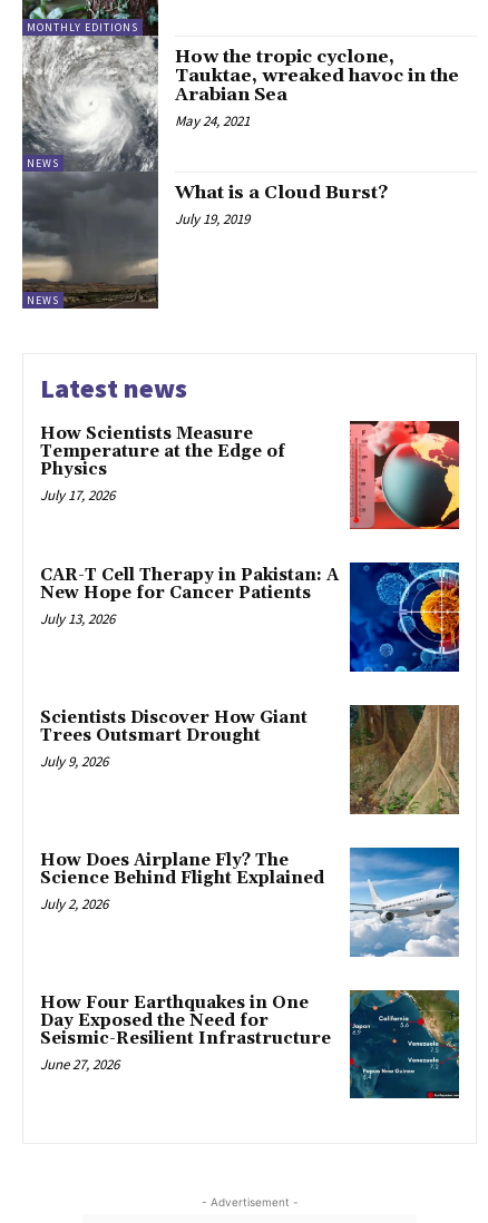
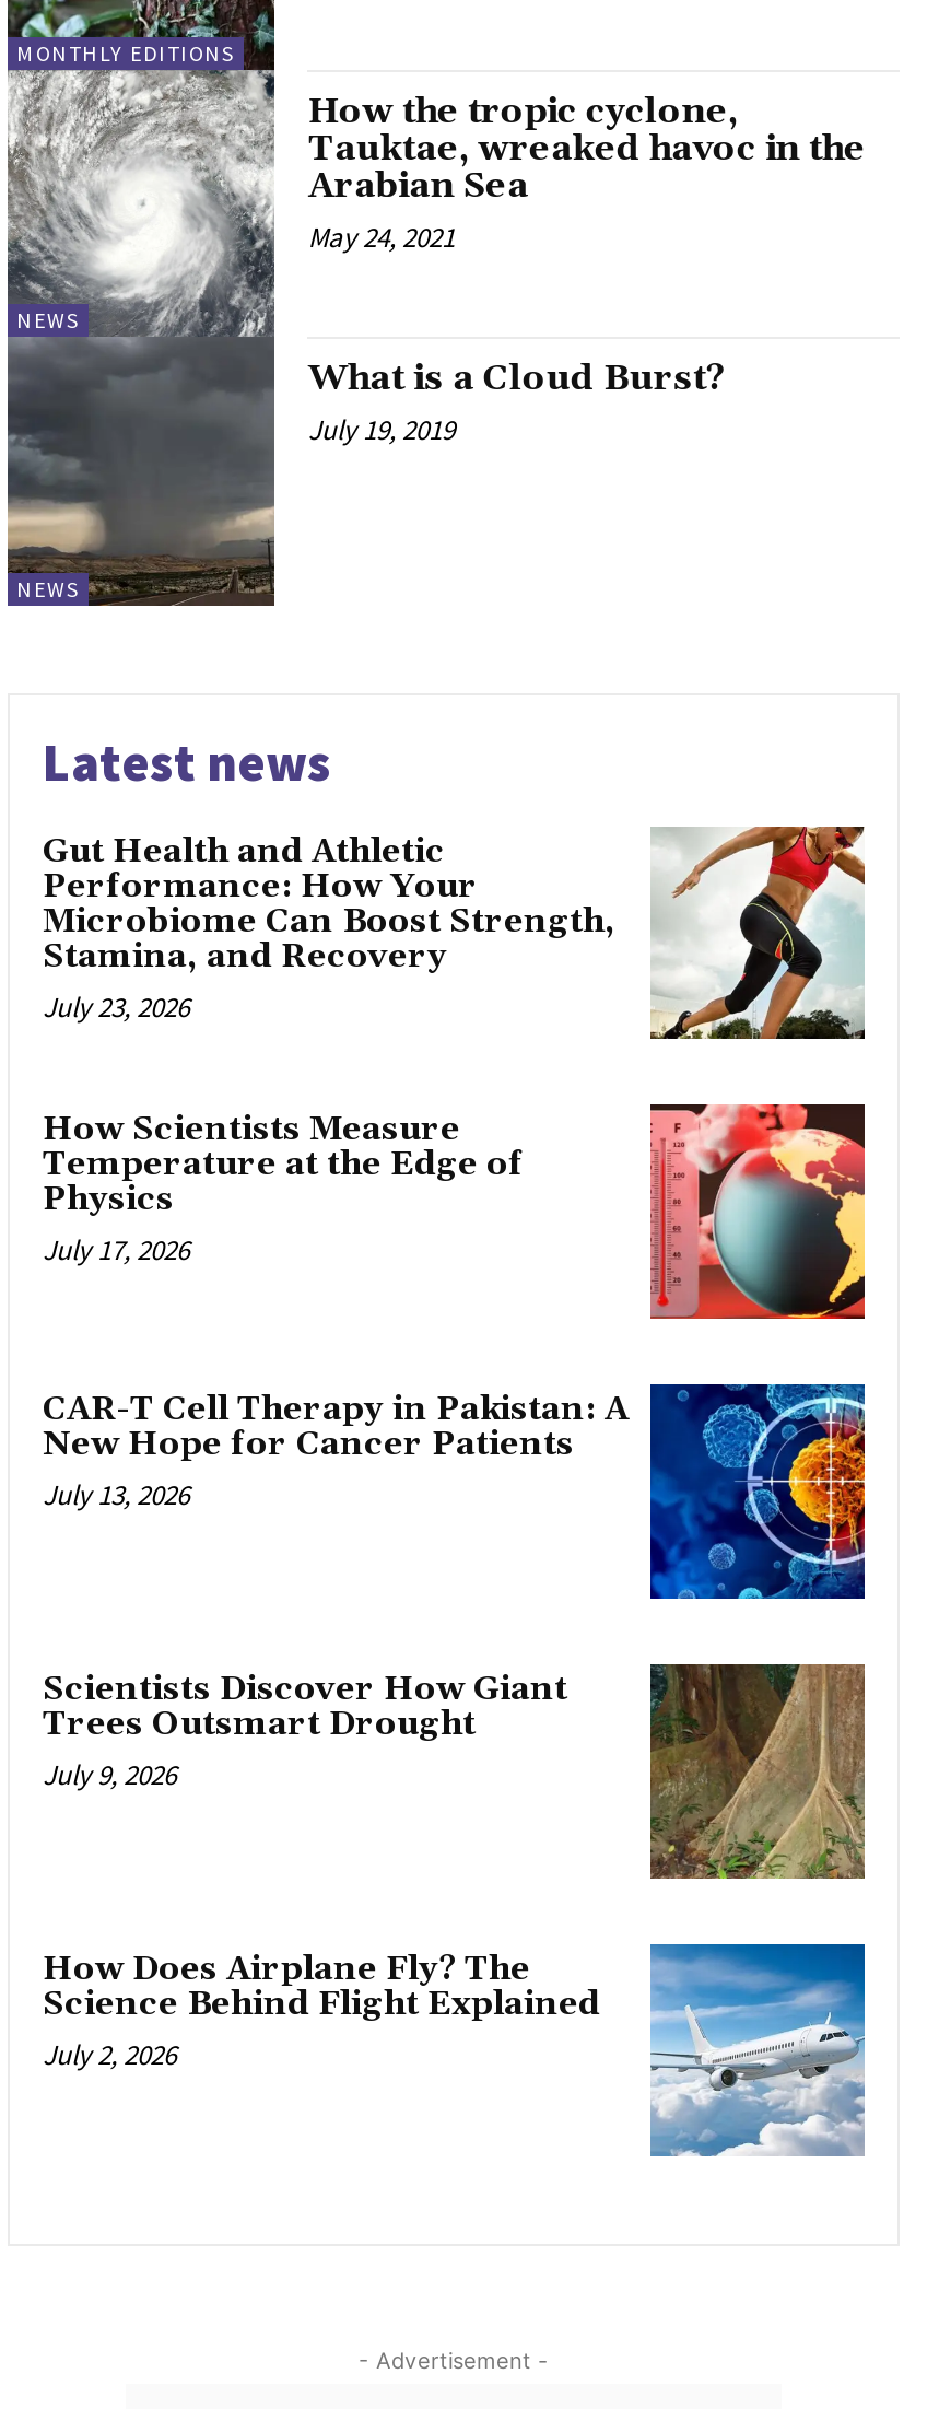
none -> [43,825,867,1041] [image] | Gut Health and Athletic | Performance: How Your | Microbiome Can Boost Strength, | Stamina, and Recovery | July 23, 2026
moved [40,418,461,913] -> [43,1100,869,2072]: [image] | How Scientists Measure | Temperature at the Edge of | ... | Science Behind Flight Explained | July 2, 2026
[40,989,460,1099] [image] | How Four Earthquakes in One | Day Exposed the Need for | Seismic-Resilient Infrastructure | June 27, 2026 -> none

